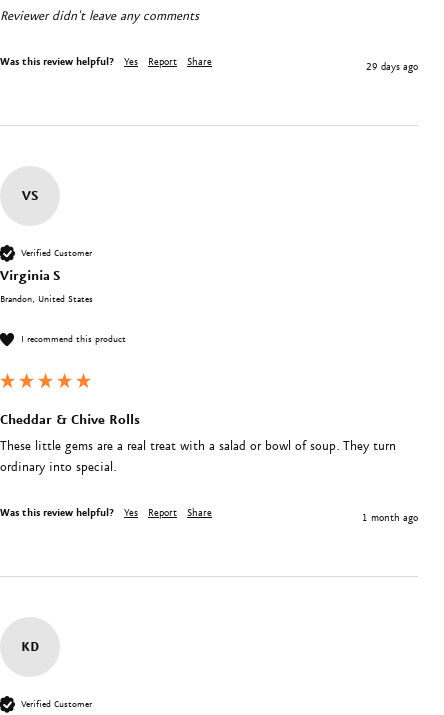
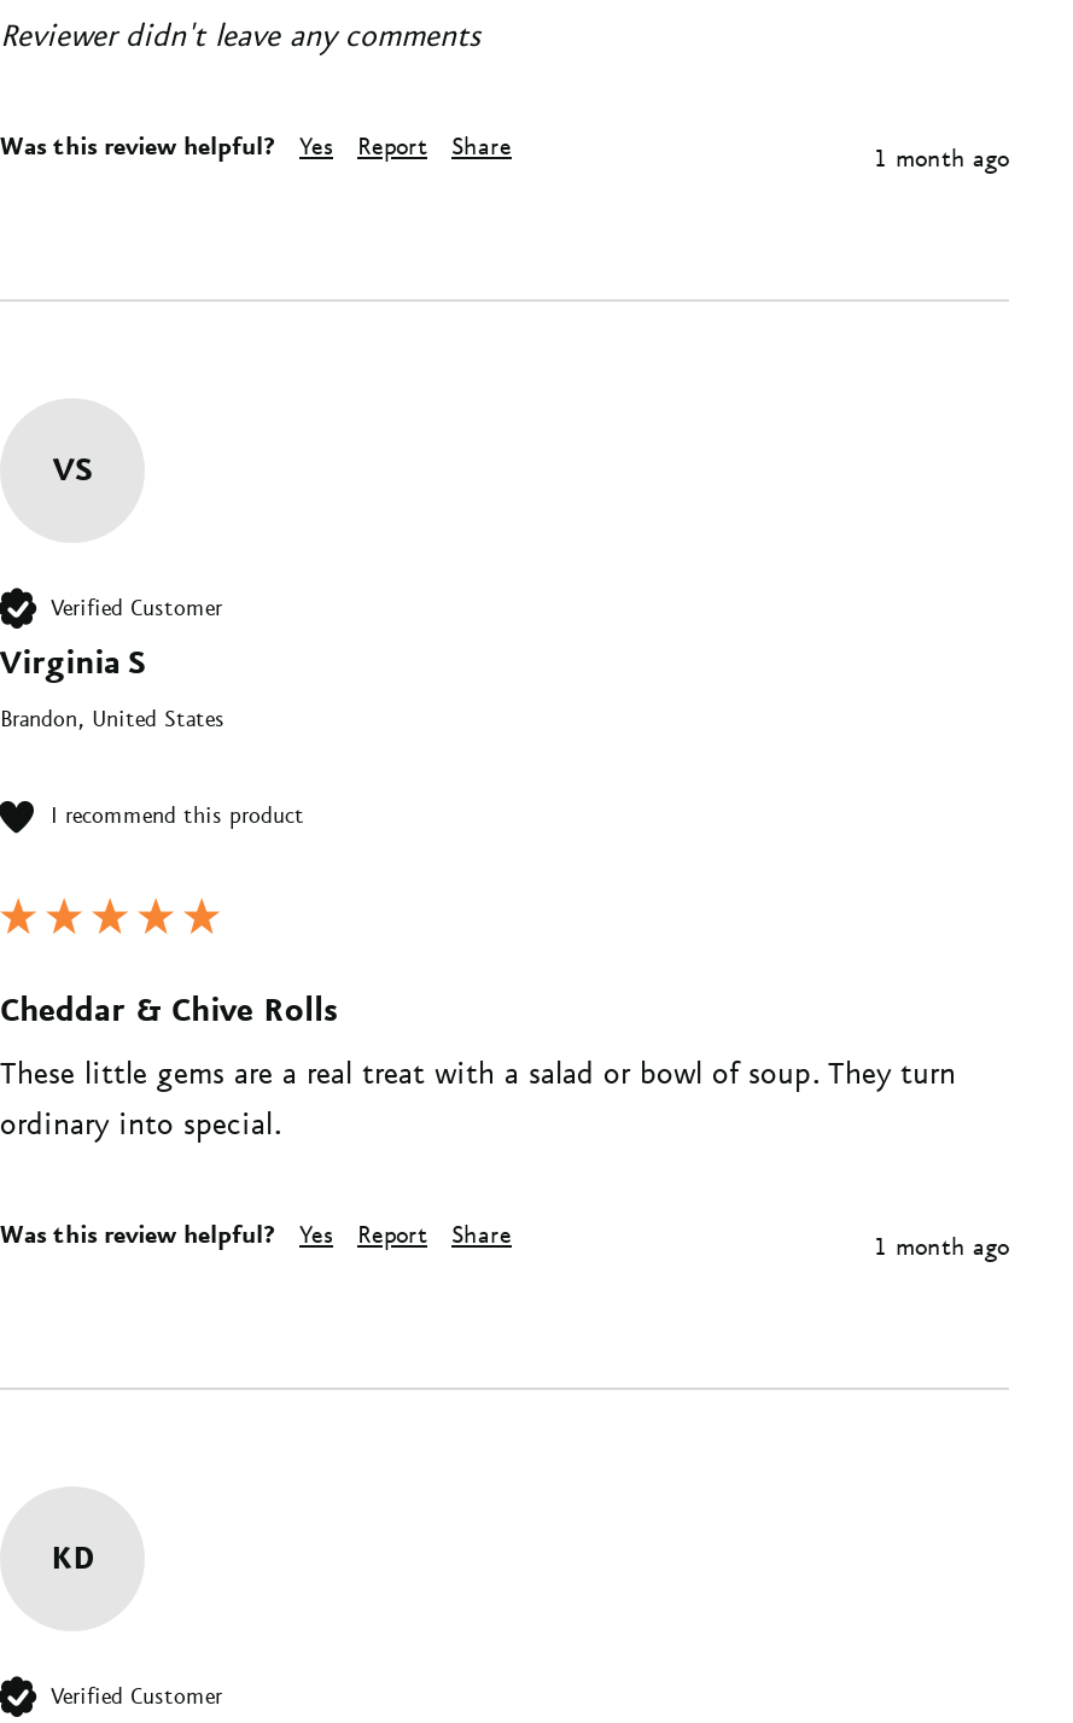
[366,61,418,73] 29 days ago -> [874,145,1009,174] 1 month ago

